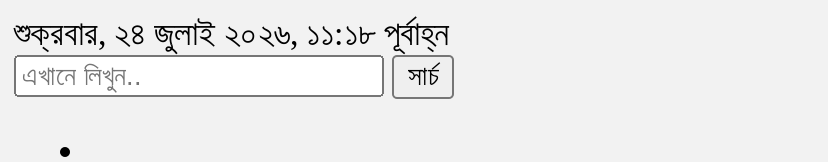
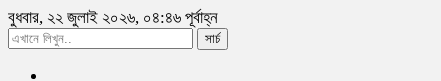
[14,15,450,53] শুক্রবার, ২৪ জুলাই ২০২৬, ১১:১৮ পূর্বাহ্ন -> [8,8,218,27] বুধবার, ২২ জুলাই ২০২৬, ০৪:৪৬ পূর্বাহ্ন

